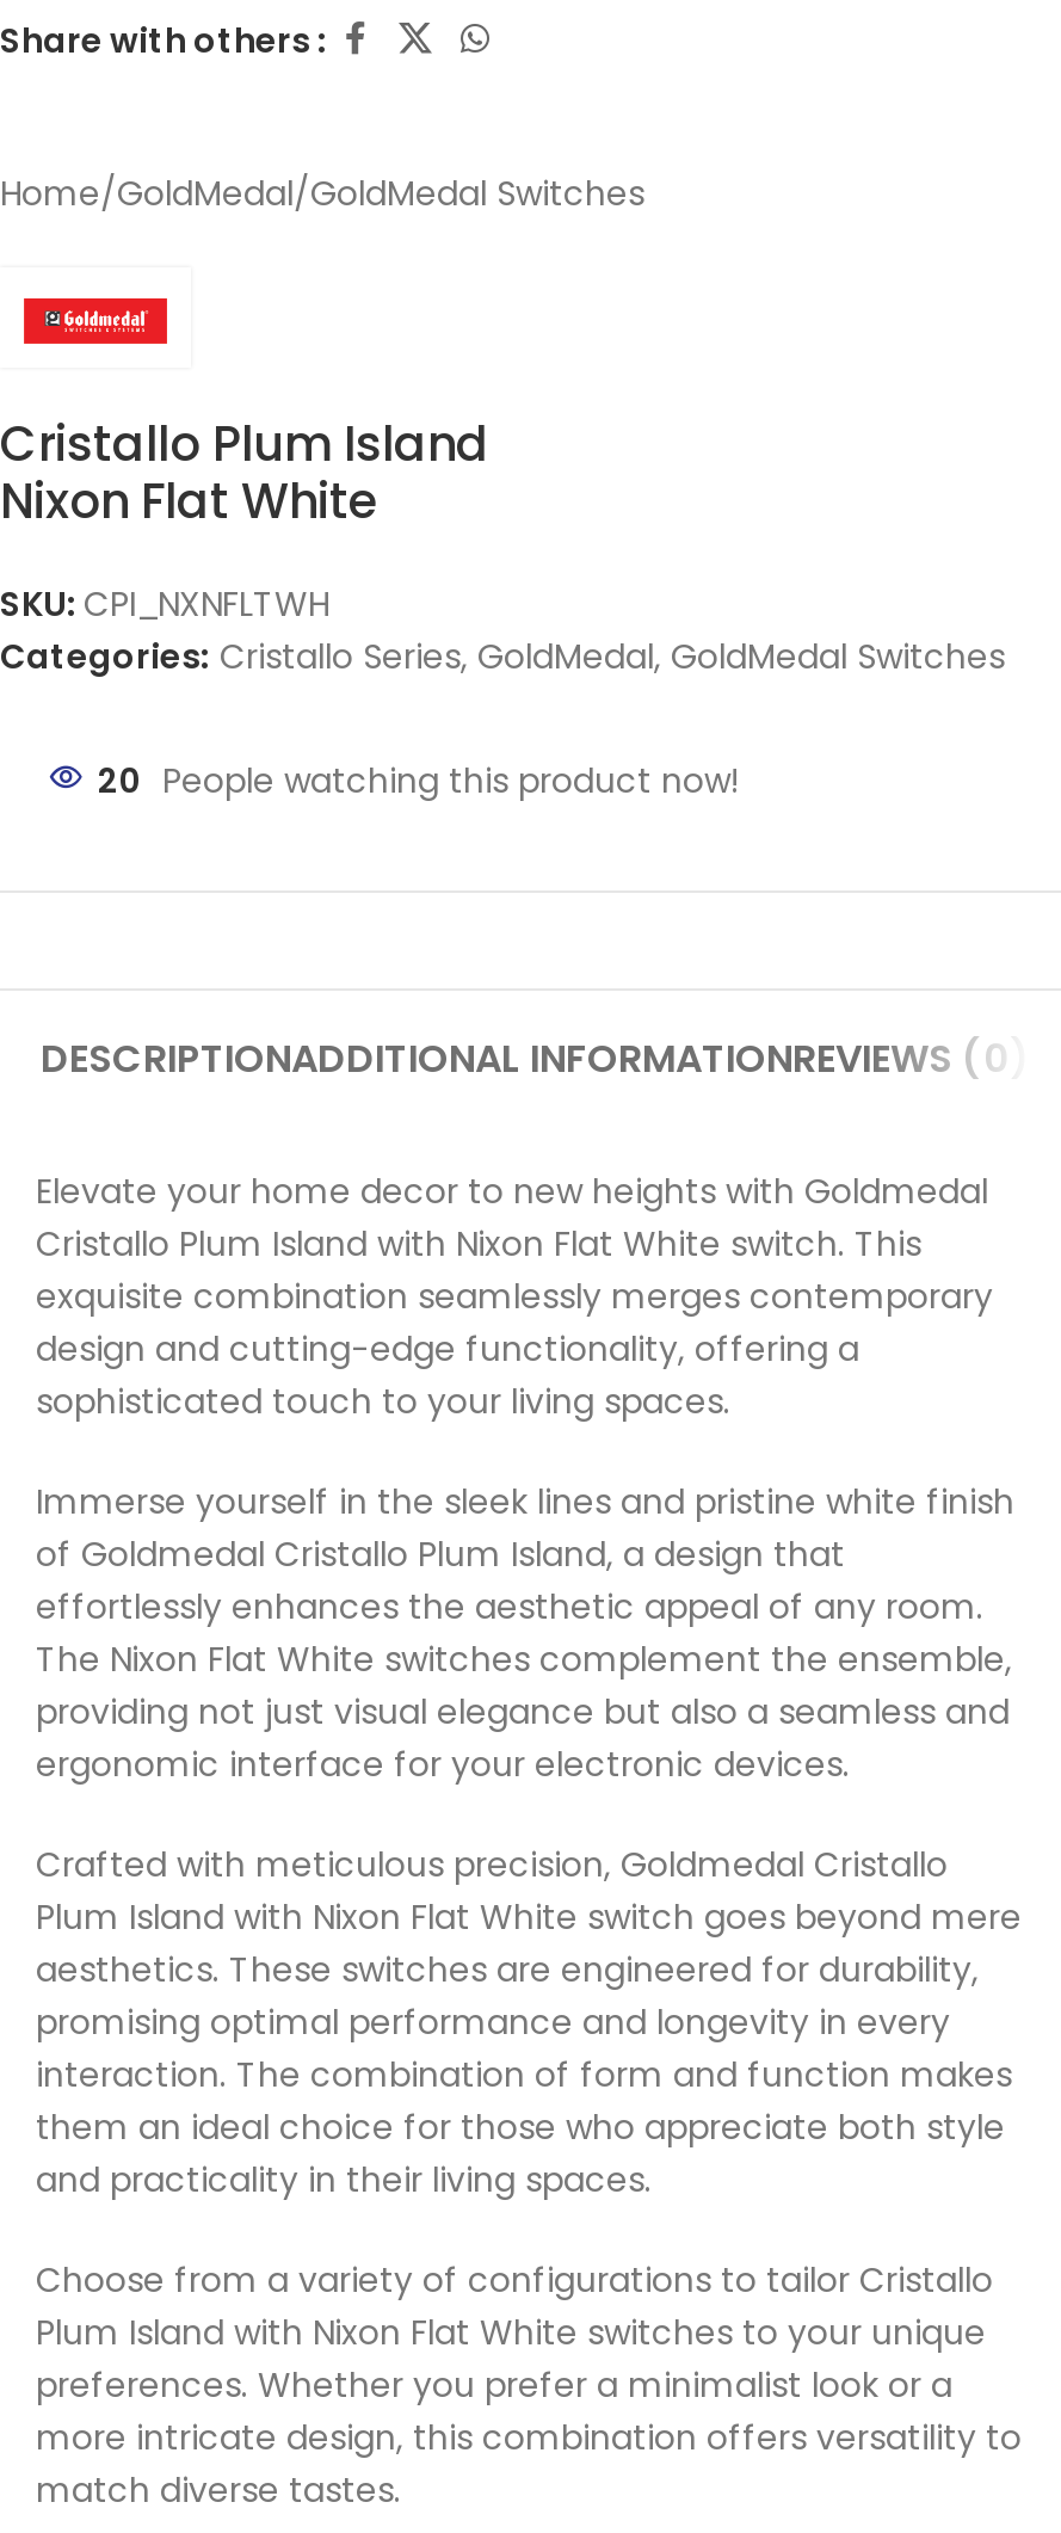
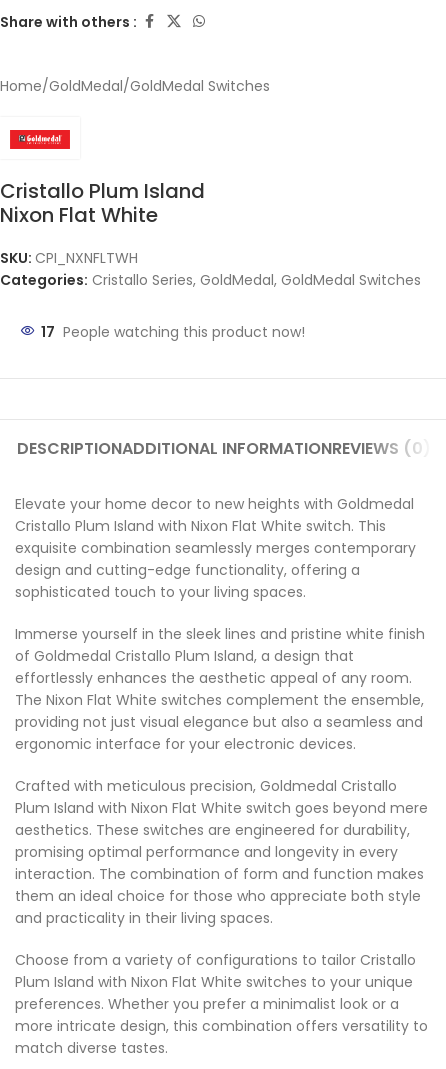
[98,757,740,805] 20 People watching this product now! -> [41,322,305,342] 17 People watching this product now!

